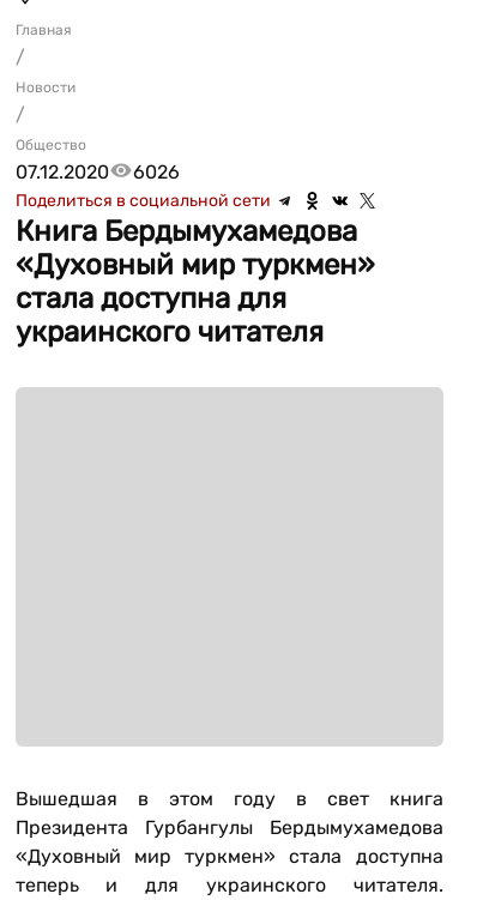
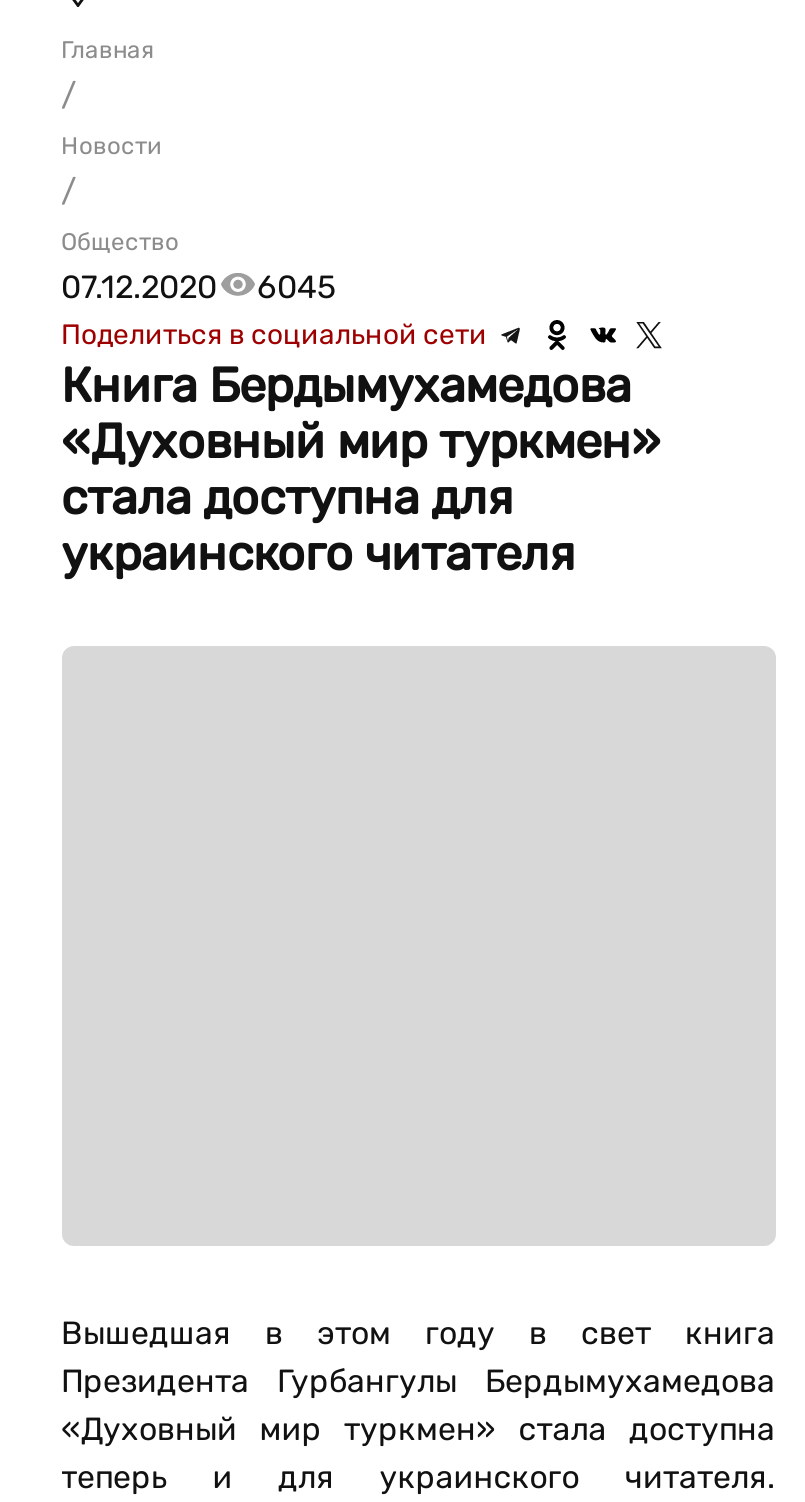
[15,161,179,183] 07.12.2020 6026 -> [61,268,337,306] 07.12.2020 6045

